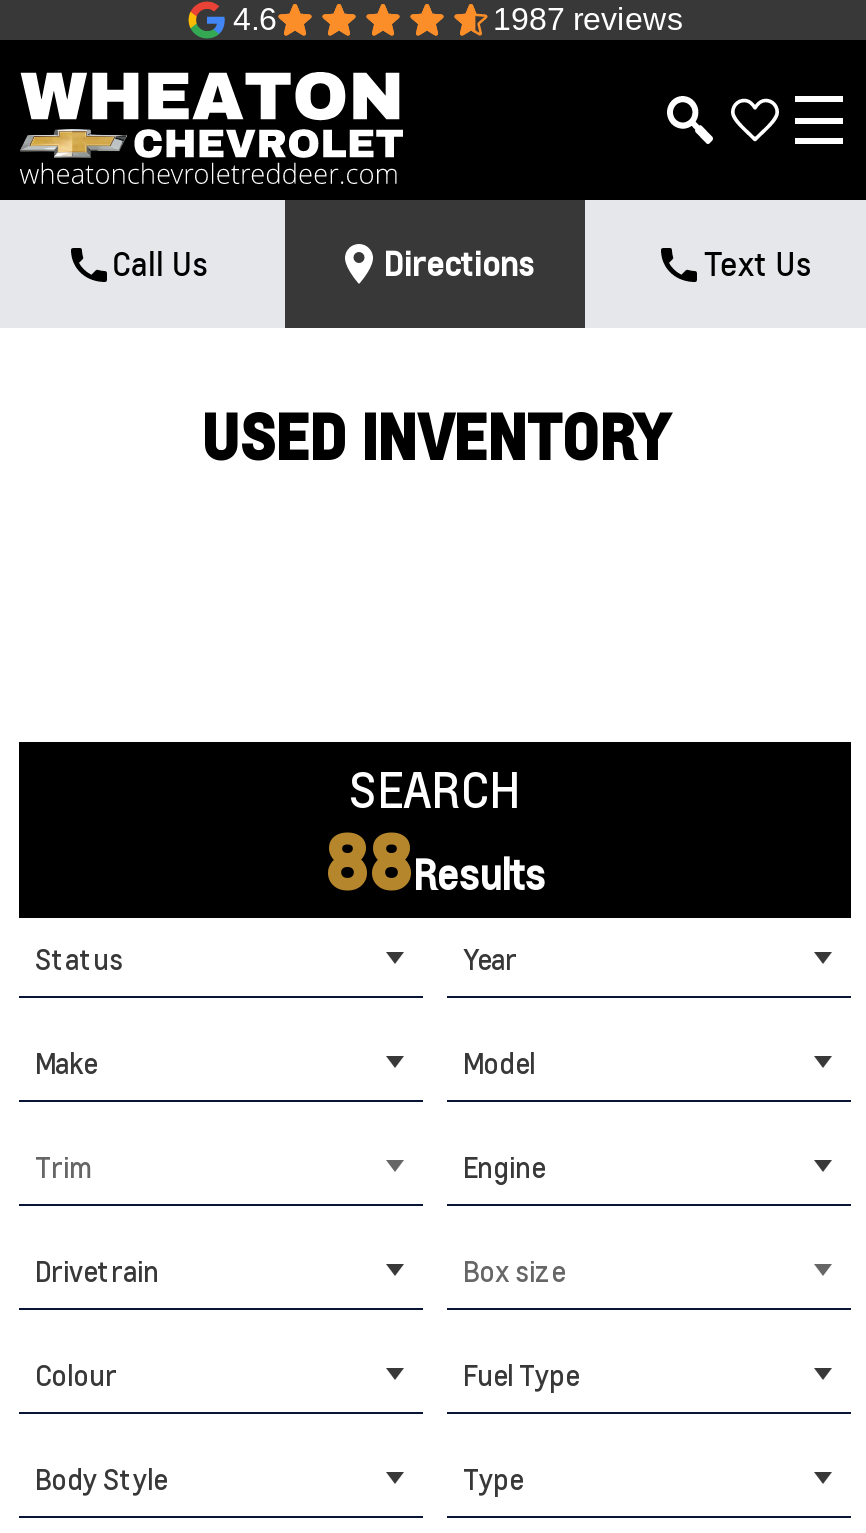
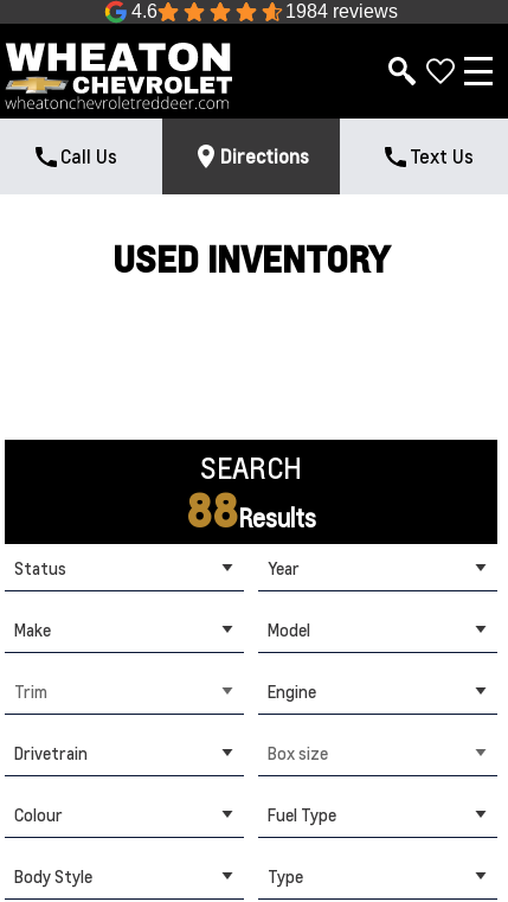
[493,2,683,36] 1987 reviews -> [285,1,398,21] 1984 reviews

